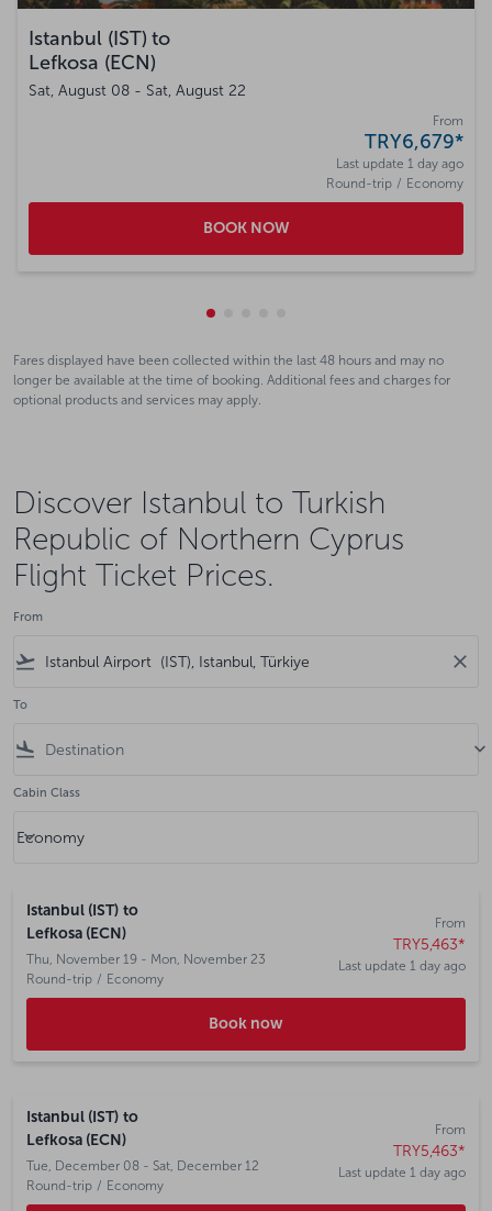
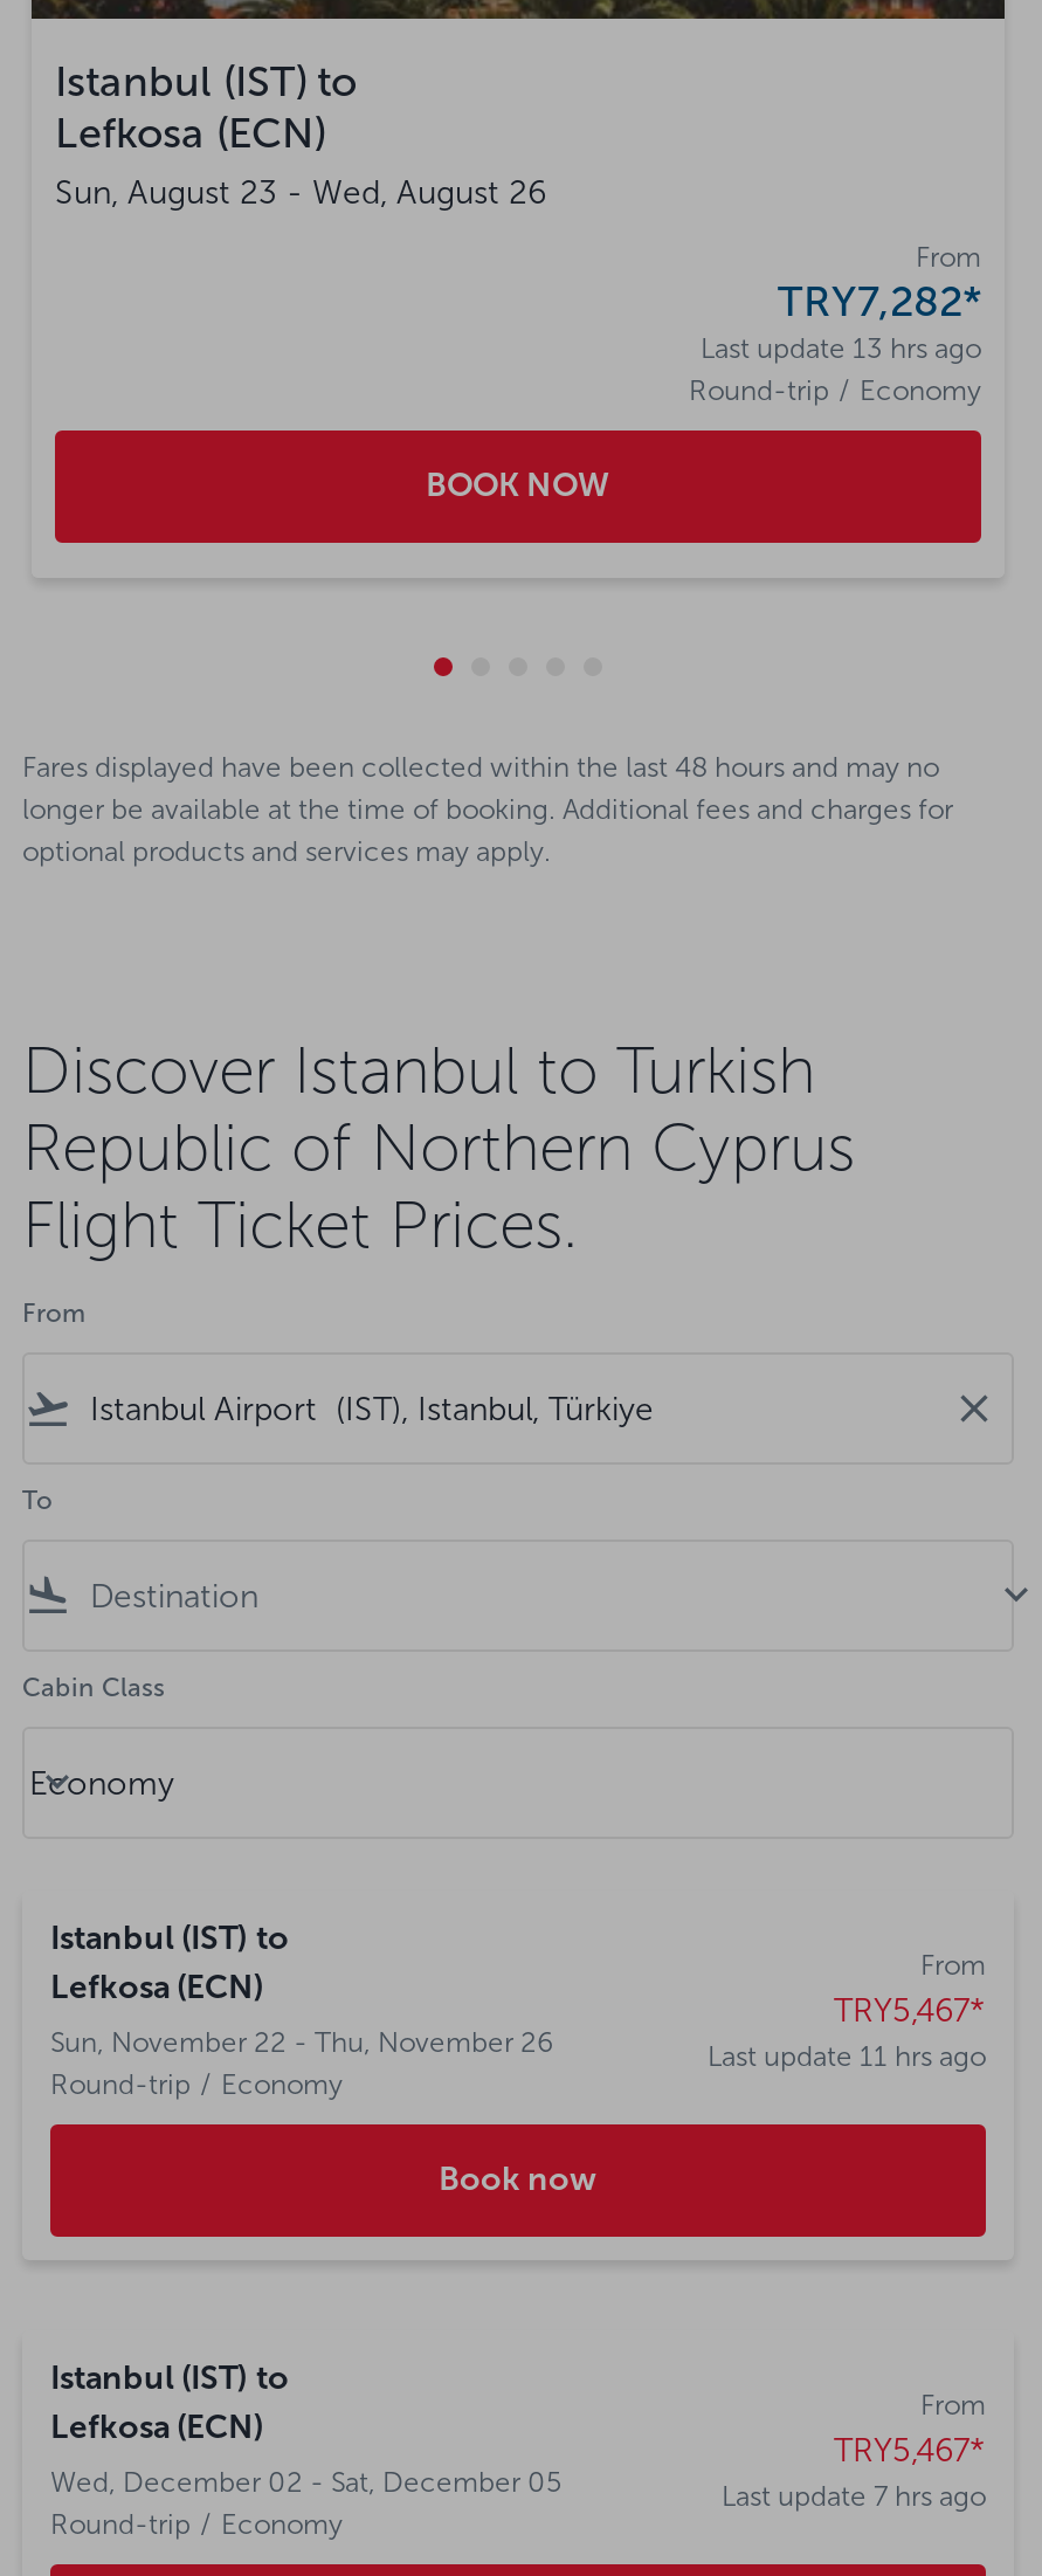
[29,81,246,100] Sat, August 08 - Sat, August 22 -> [55,173,546,213] Sun, August 23 - Wed, August 26
[336,130,463,171] TRY6,679* | Last update 1 day ago -> [701,276,981,365] TRY7,282* | Last update 13 hrs ago
[338,935,466,973] TRY5,463* | Last update 1 day ago -> [708,1990,986,2072] TRY5,467* | Last update 11 hrs ago
[26,952,266,967] Thu, November 19 - Mon, November 23 -> [50,2026,553,2059] Sun, November 22 - Thu, November 26
[338,1141,466,1180] TRY5,463* | Last update 1 day ago -> [722,2430,986,2512] TRY5,467* | Last update 7 hrs ago
[26,1158,259,1174] Tue, December 08 - Sat, December 12 -> [50,2466,563,2499] Wed, December 02 - Sat, December 05

